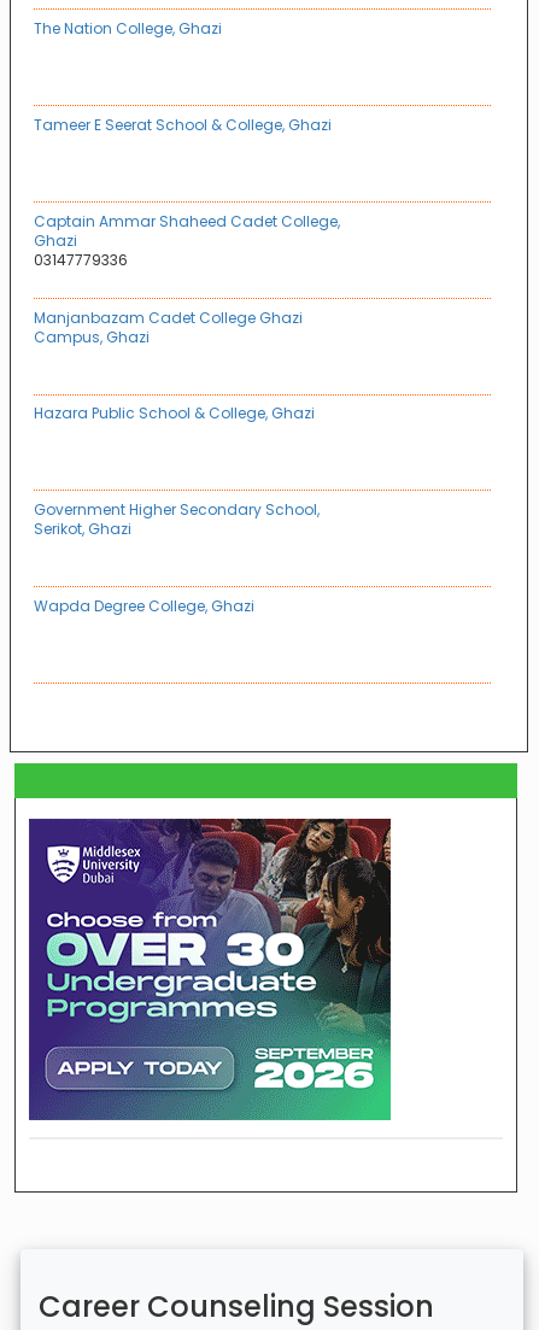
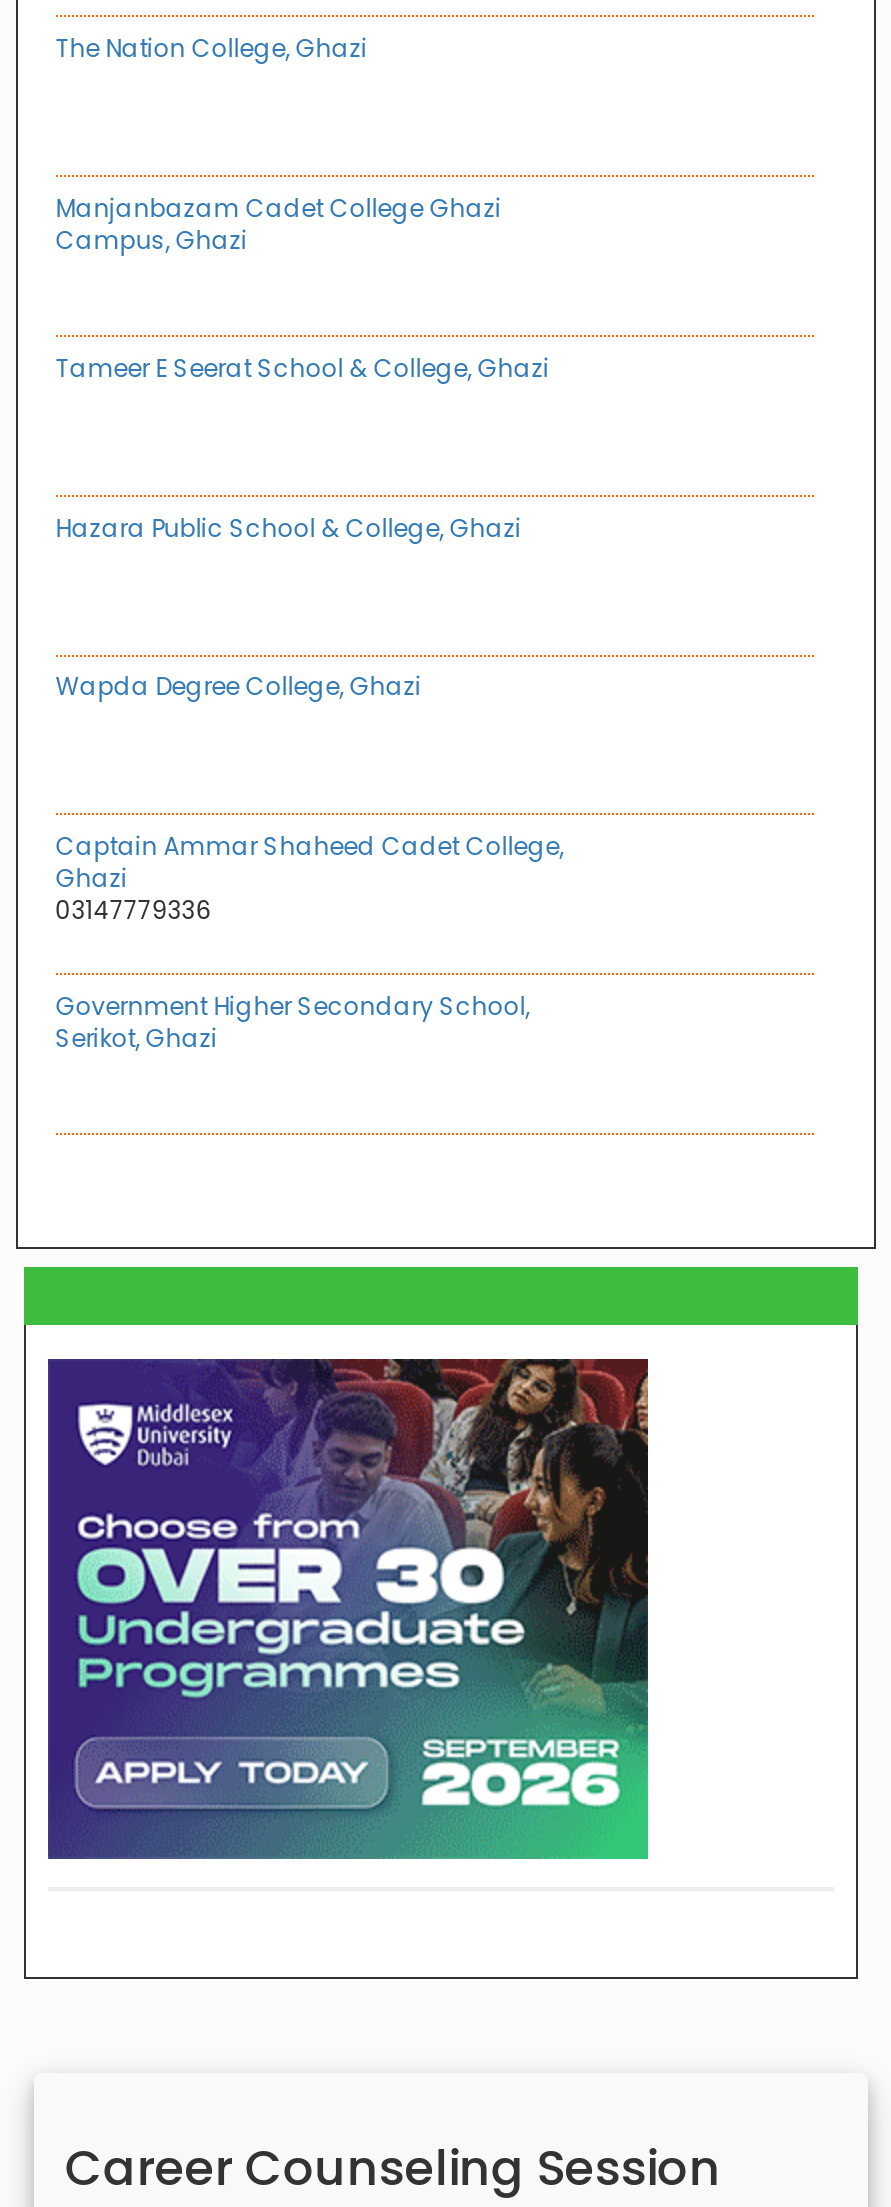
moved [34,115,331,135] -> [56,351,550,385]: Tameer E Seerat School & College, Ghazi
moved [34,211,340,270] -> [56,829,564,927]: Captain Ammar Shaheed Cadet College, | Ghazi | 03147779336
moved [34,307,302,347] -> [56,191,502,257]: Manjanbazam Cadet College Ghazi | Campus, Ghazi
moved [34,403,314,424] -> [56,510,522,544]: Hazara Public School & College, Ghazi
moved [34,499,319,539] -> [56,989,530,1055]: Government Higher Secondary School, | Serikot, Ghazi
moved [34,596,254,616] -> [56,670,422,704]: Wapda Degree College, Ghazi

